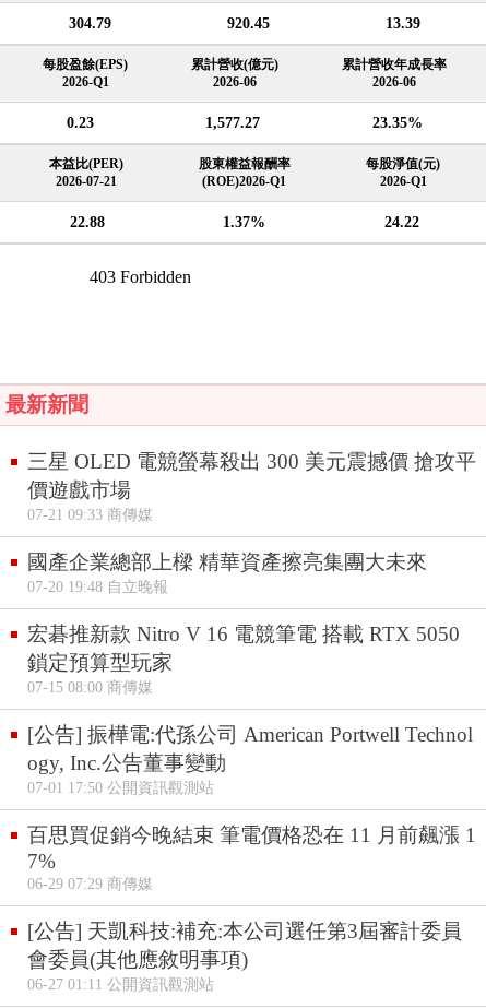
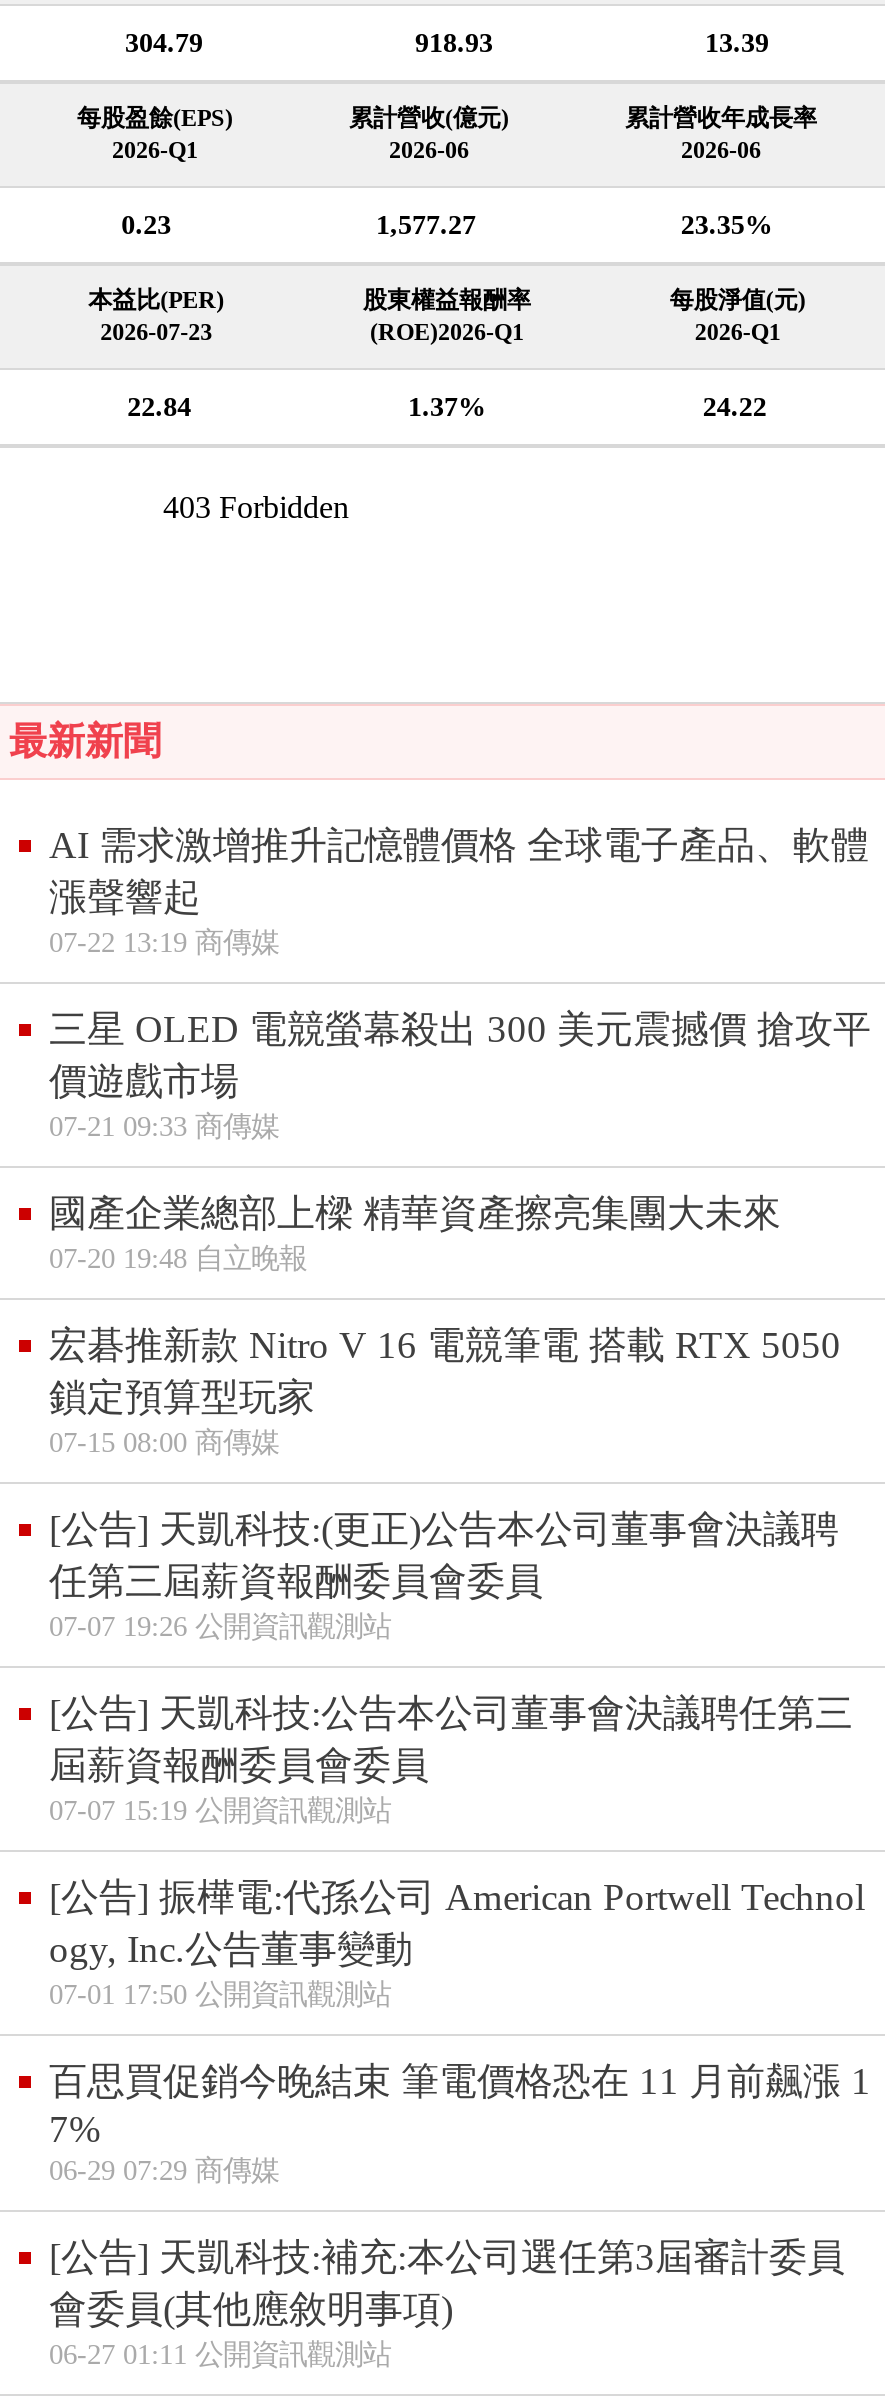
[227,14,270,32] 920.45 -> [415,26,493,58] 918.93
[55,174,117,189] 2026-07-21 -> [100,318,212,346] 2026-07-23
[70,213,105,230] 22.88 -> [127,390,191,422] 22.84
none -> [49,824,869,958] AI 需求激增推升記憶體價格 全球電子產品、軟體 | 漲聲響起 | 07-22 13:19 商傳媒
none -> [49,1508,853,1826] [公告] 天凱科技:(更正)公告本公司董事會決議聘 | 任第三屆薪資報酬委員會委員 | 07-07 19:26 公開資訊觀測站 | [公告] 天凱科技:公告本公司董事會決議聘任第三 | 屆薪資報酬委員會委員 | 07-07 15:19 公開資訊觀測站

